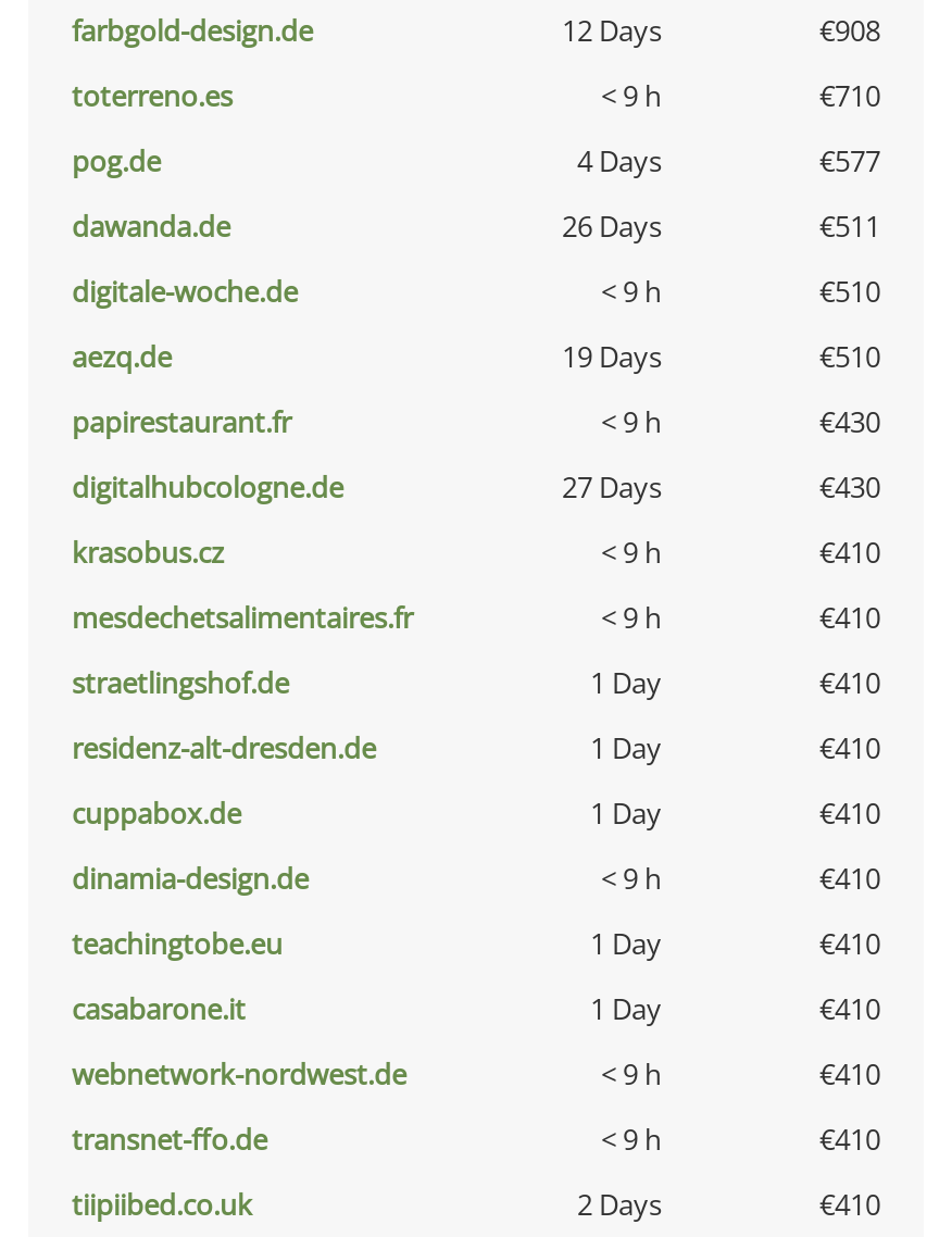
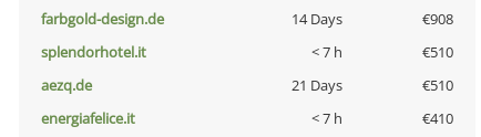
[562,11,662,50] 12 Days -> [291,9,342,29] 14 Days
[72,76,880,311] toterreno.es | < 9 h | €710 | pog.de | 4 Days | €577 | dawanda.de | 26 Days | €511 | digitale-woche.de | < 9 h -> [41,42,342,62] splendorhotel.it | < 7 h
[562,337,662,376] 19 Days -> [291,75,342,95] 21 Days
[72,402,880,1224] papirestaurant.fr | < 9 h | €430 | digitalhubcologne.de | 27 Days | €430 | krasobus.cz | < 9 h | €410 | mesdechetsalimentaires.fr | < 9 h | €410 | straetlingshof.de | 1 Day | €410 | residenz-alt-dresden.de | 1 Day | €410 | cuppabox.de | 1 Day | €410 | dinamia-design.de | < 9 h | €410 | teachingtobe.eu | 1 Day | €410 | casabarone.it | 1 Day | €410 | webnetwork-nordwest.de | < 9 h | €410 | transnet-ffo.de | < 9 h | €410 | tiipiibed.co.uk | 2 Days -> [41,108,342,128] energiafelice.it | < 7 h

